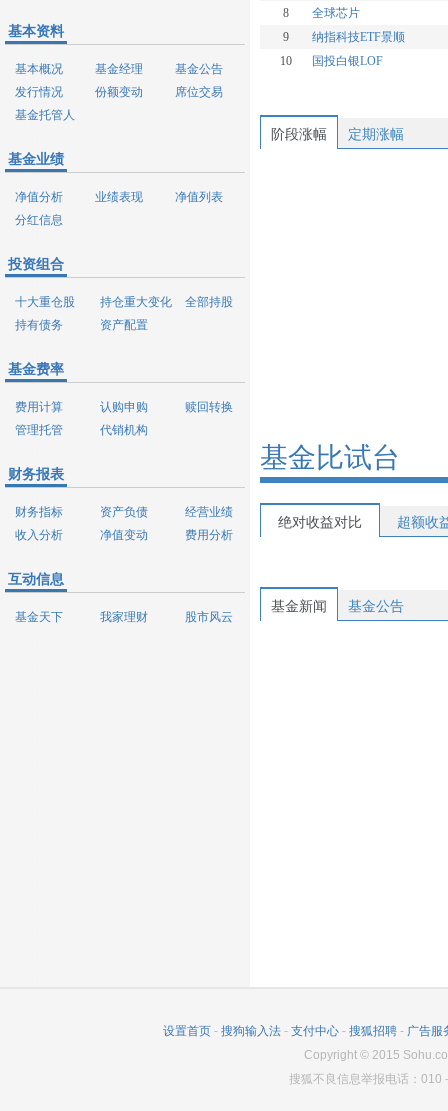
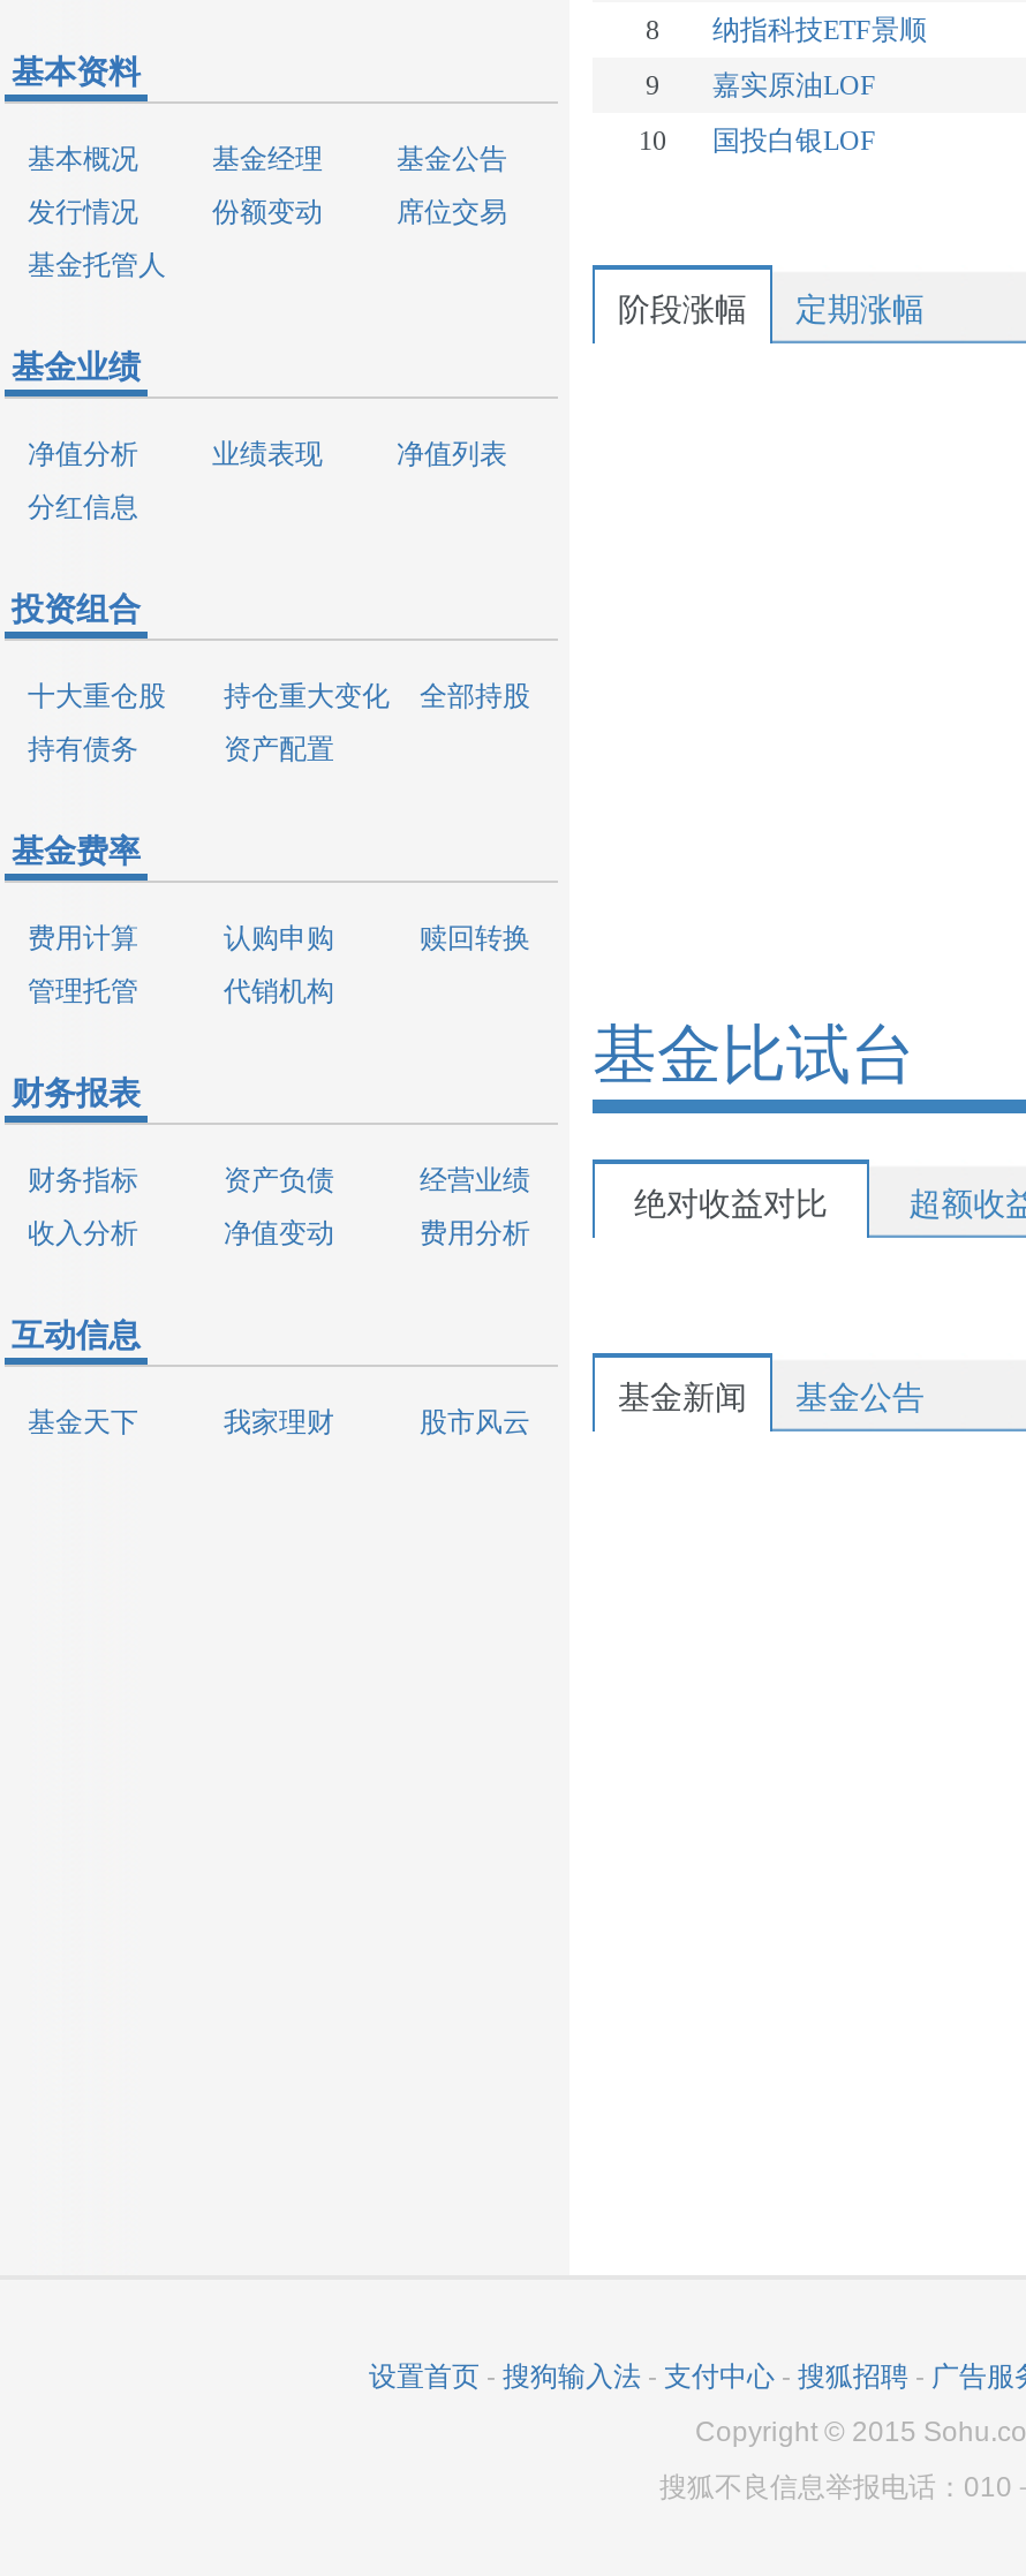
[312,6,360,20] 全球芯片 -> none
moved [312,30,405,44] -> [712,14,927,46]: 纳指科技ETF景顺
none -> [712,69,876,101] 嘉实原油LOF

